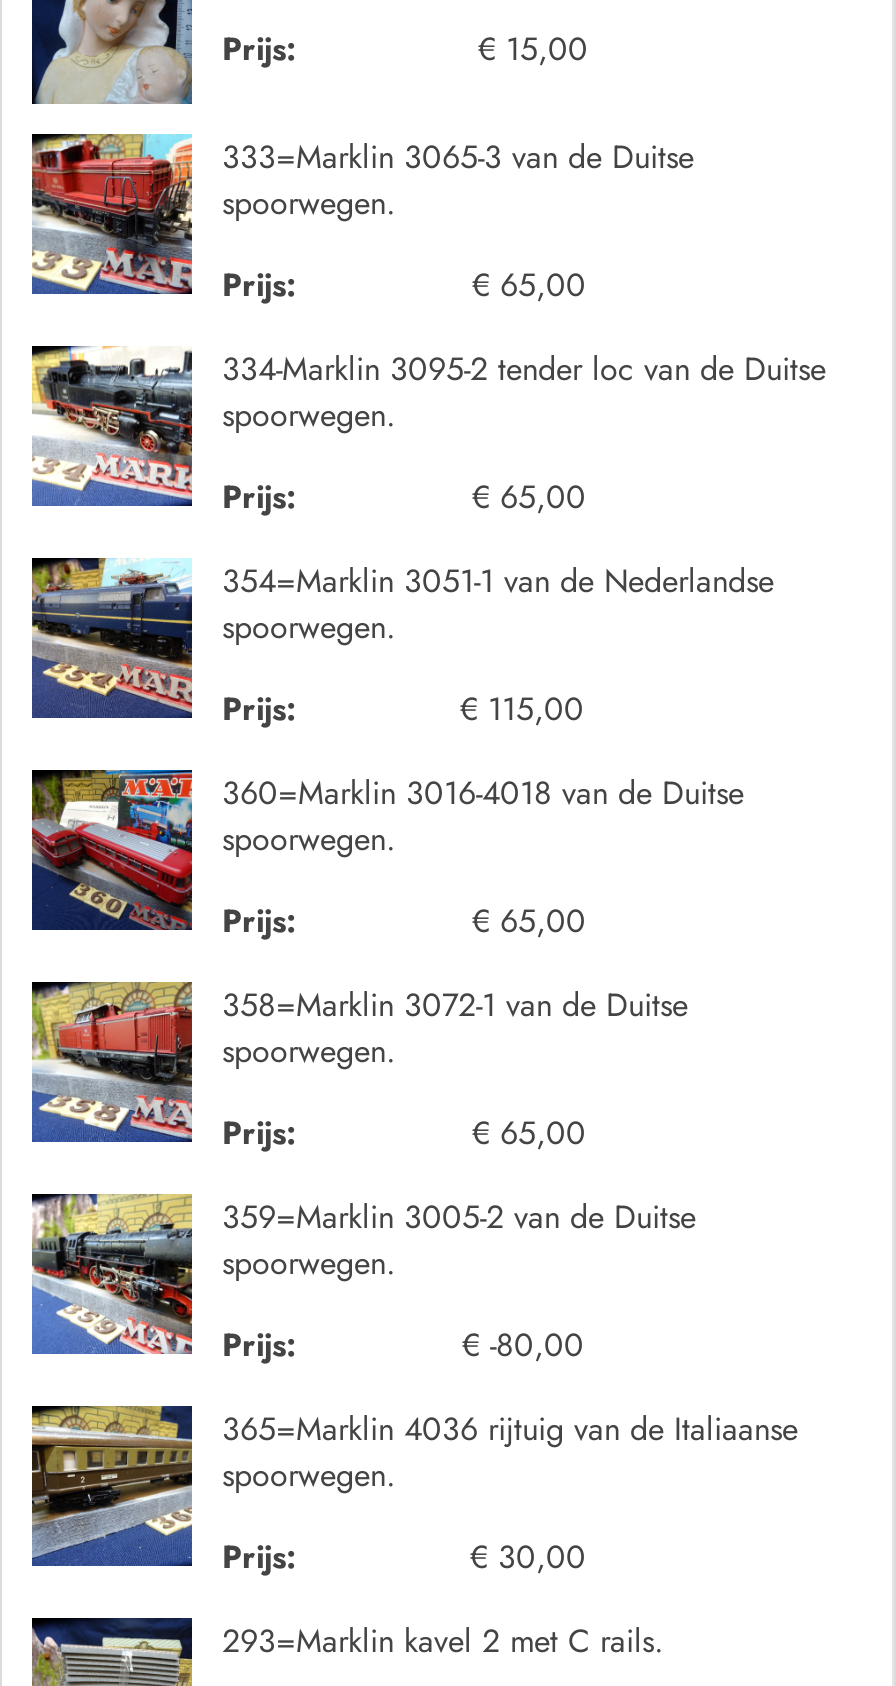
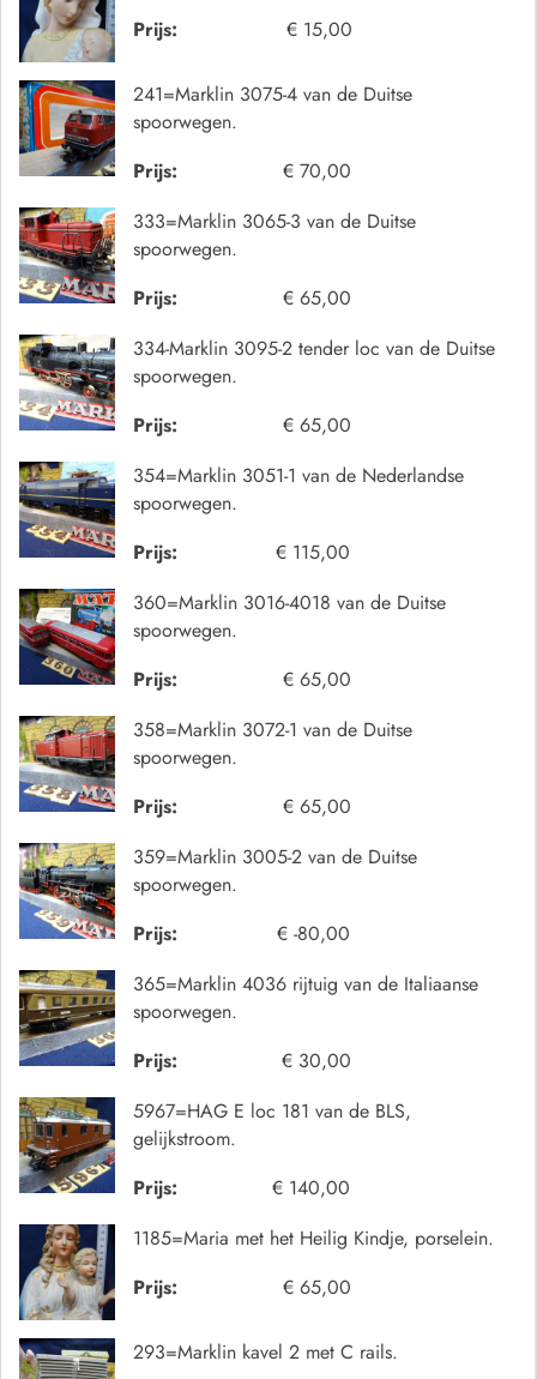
none -> [19,79,412,185] [image] | 241=Marklin 3075-4 van de Duitse | spoorwegen. | Prijs: | € 70,00
none -> [18,1096,494,1302] [image] | 5967=HAG E loc 181 van de BLS, | gelijkstroom. | Prijs: | € 140,00 | 1185=Maria met het Heilig Kindje, porselein. | Prijs: | € 65,00
none -> [18,1211,116,1321] [image]

